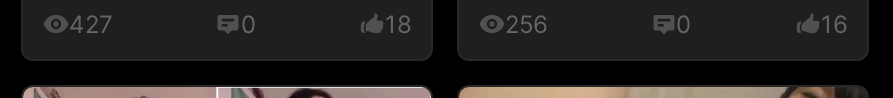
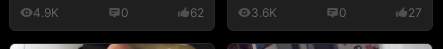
[69,10,113,40] 427 -> [33,5,59,20] 4.9K
[385,10,411,40] 18 -> [190,5,204,20] 62
[505,10,547,40] 256 -> [251,5,277,20] 3.6K
[821,10,847,40] 16 -> [408,5,422,20] 27

